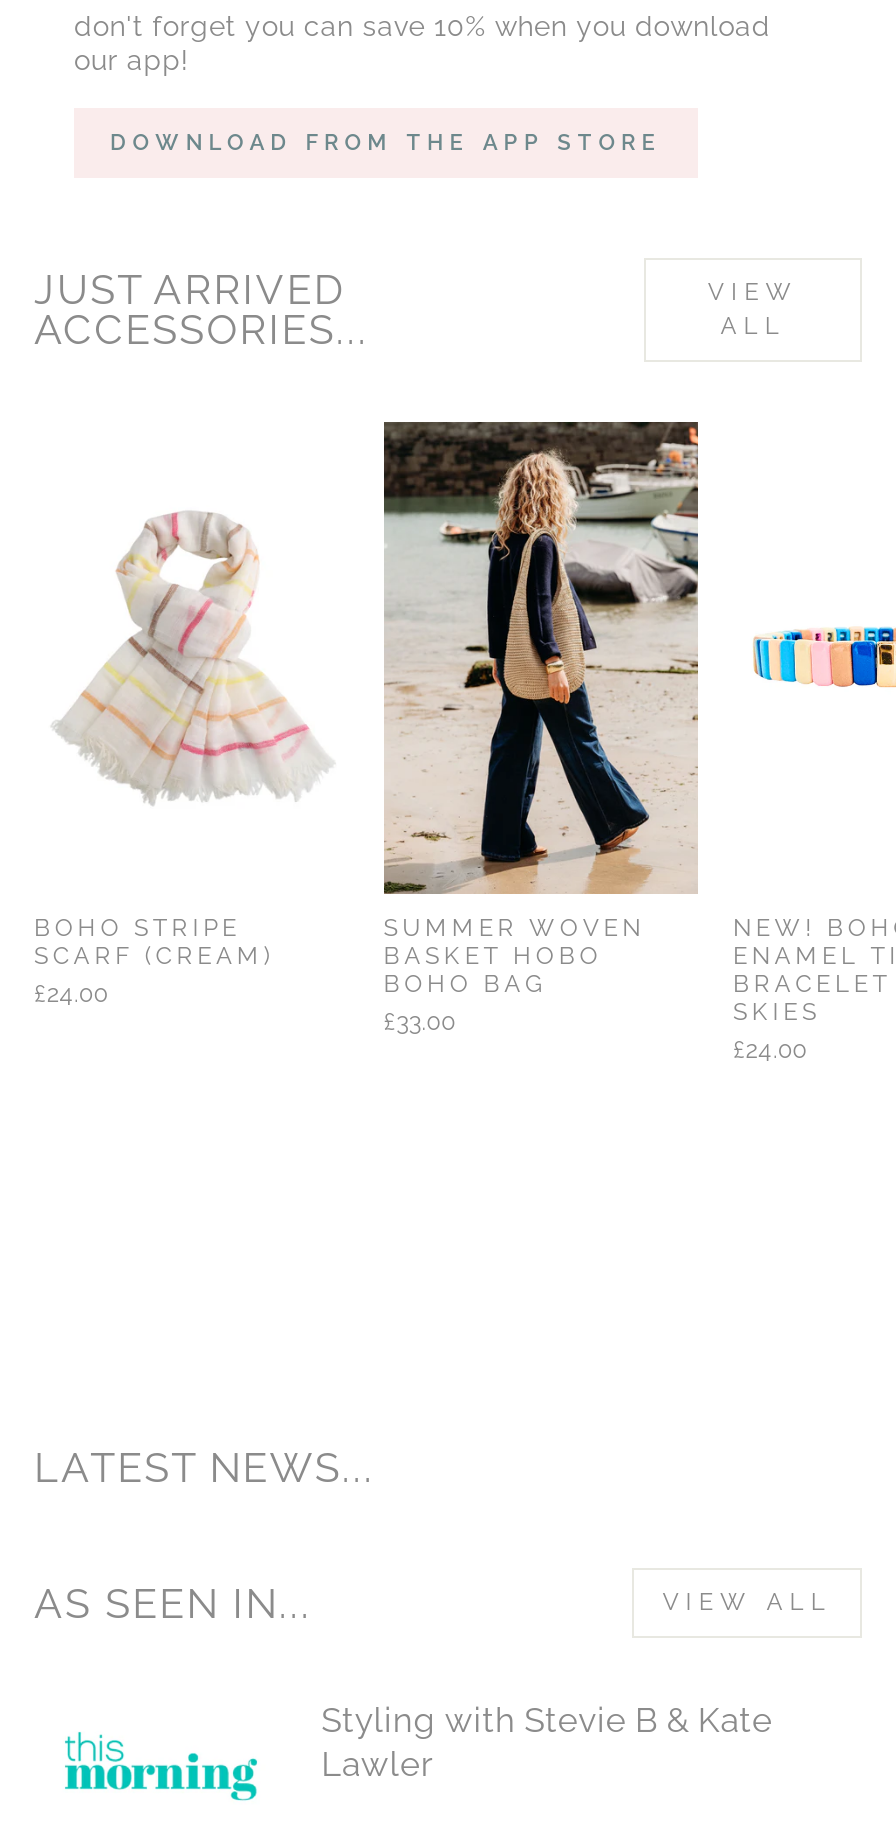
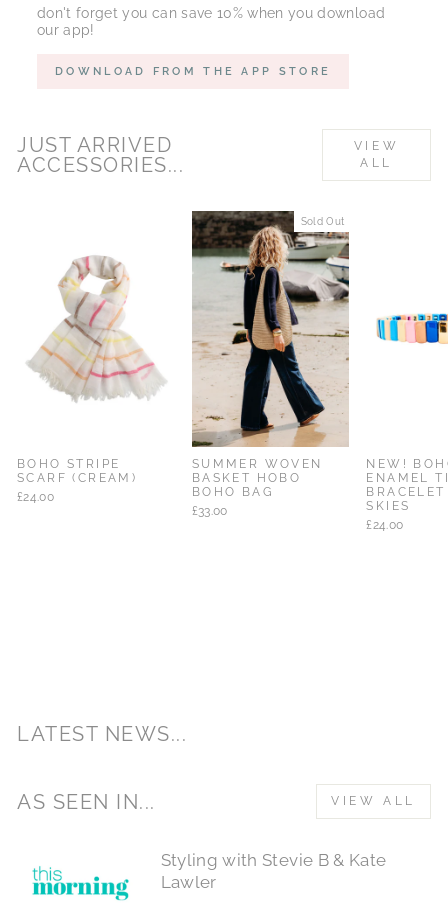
none -> [301,215,344,226] Sold Out

